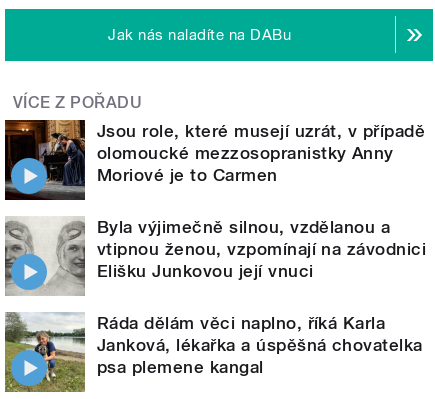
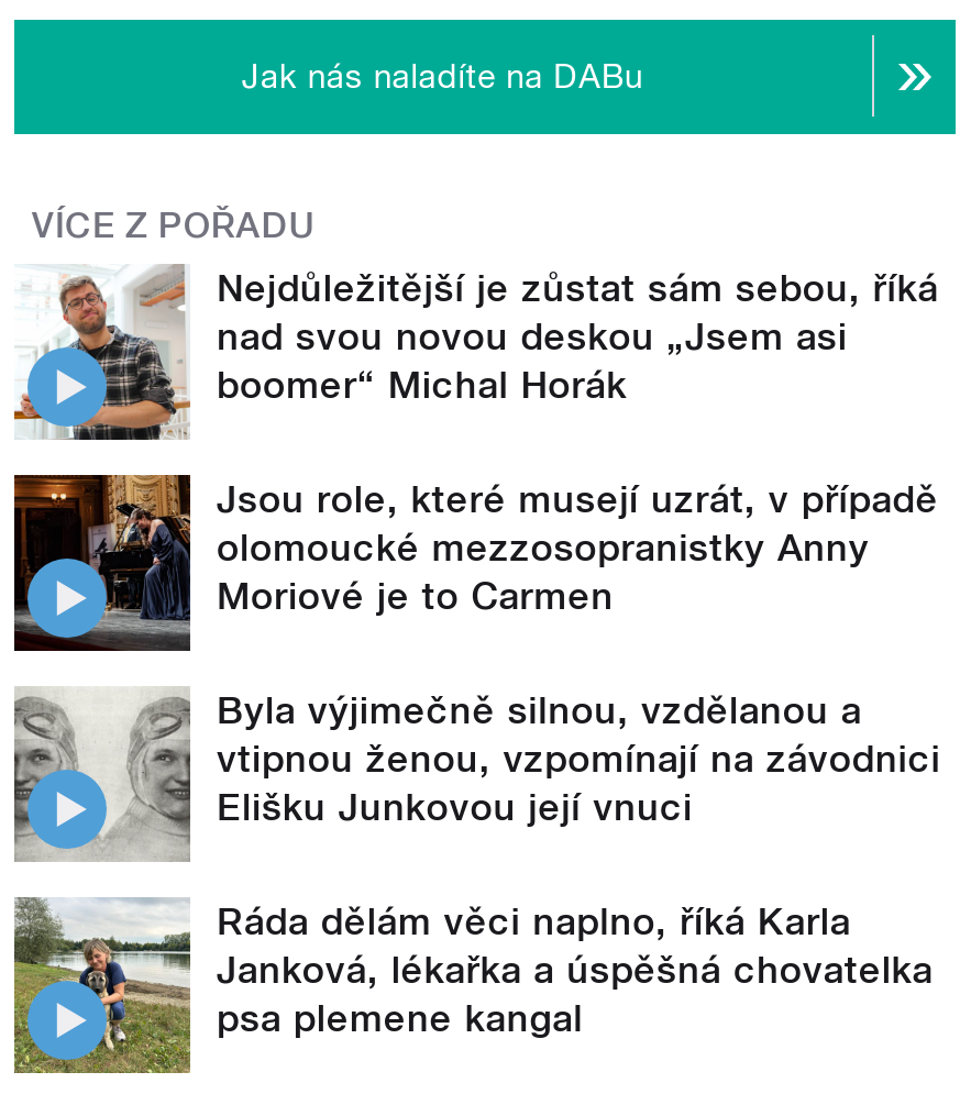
none -> [12,264,938,440] [image] | Nejdůležitější je zůstat sám sebou, říká | nad svou novou deskou „Jsem asi | boomer“ Michal Horák

